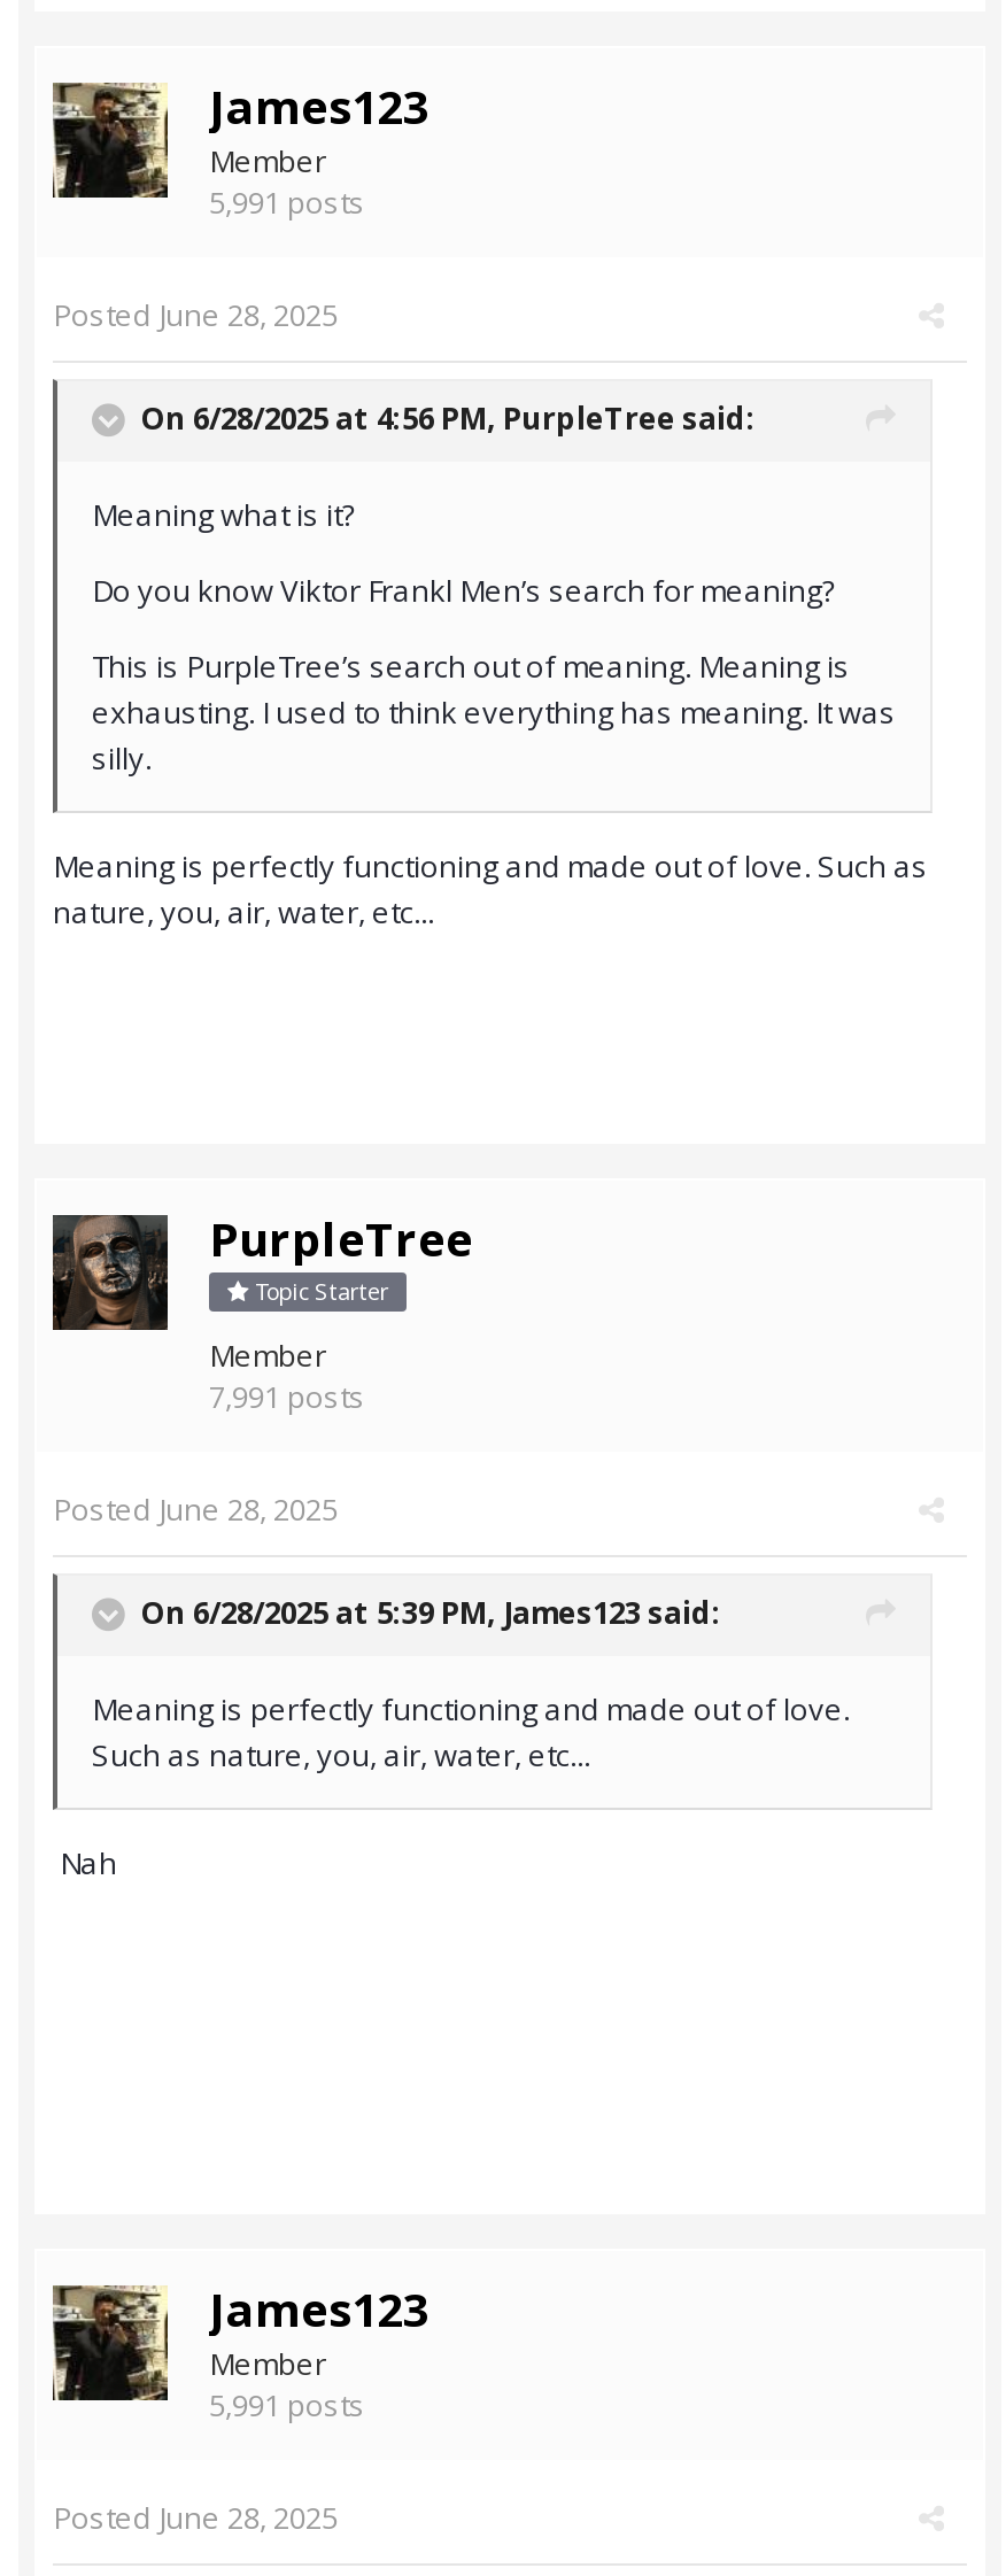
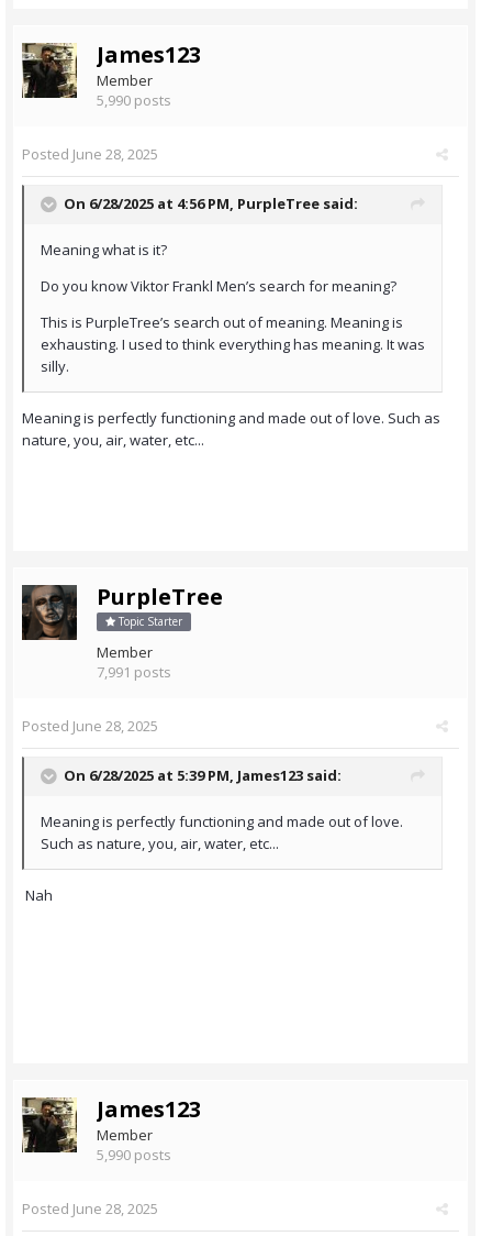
[209,182,365,223] 5,991 posts -> [97,90,171,110] 5,990 posts
[209,2384,365,2426] 5,991 posts -> [97,1145,171,1165] 5,990 posts

